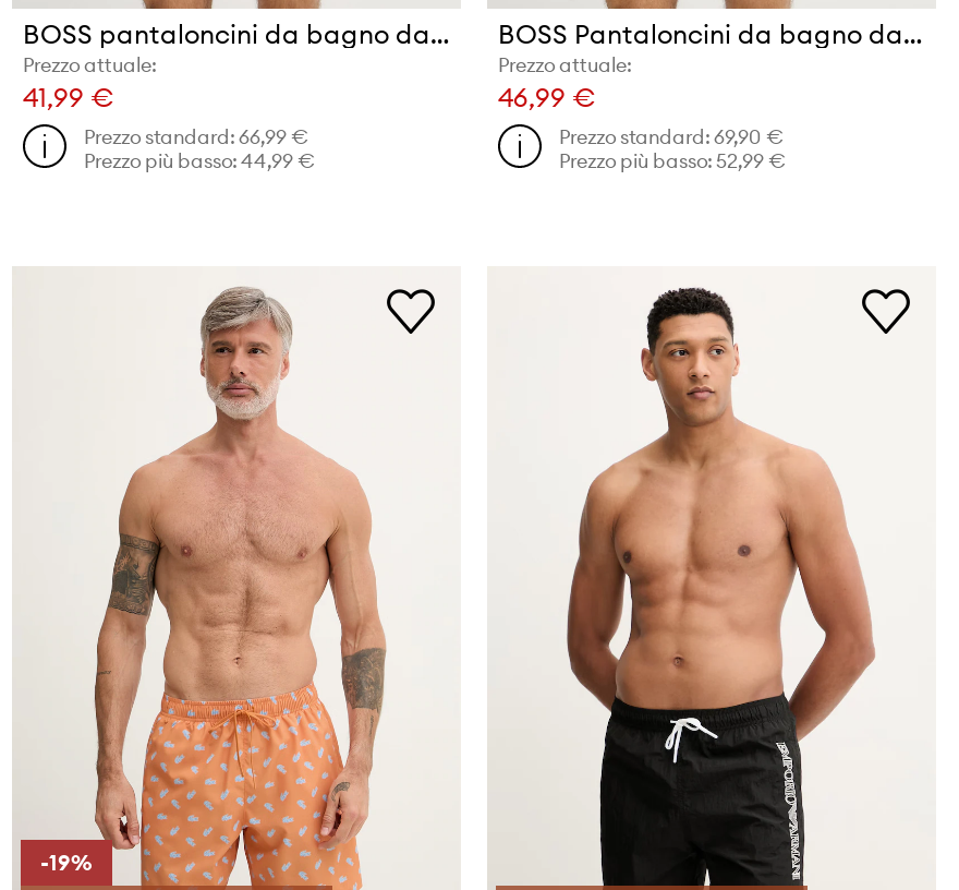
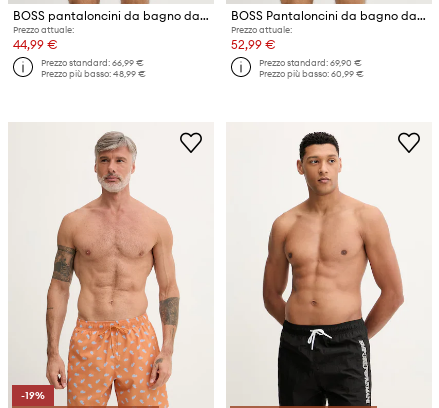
[23,80,114,113] 41,99 € -> [13,37,58,52] 44,99 €
[498,80,596,113] 46,99 € -> [231,37,276,52] 52,99 €
[84,149,315,173] Prezzo più basso: 44,99 € -> [41,68,146,79] Prezzo più basso: 48,99 €
[559,149,786,173] Prezzo più basso: 52,99 € -> [259,68,364,79] Prezzo più basso: 60,99 €

